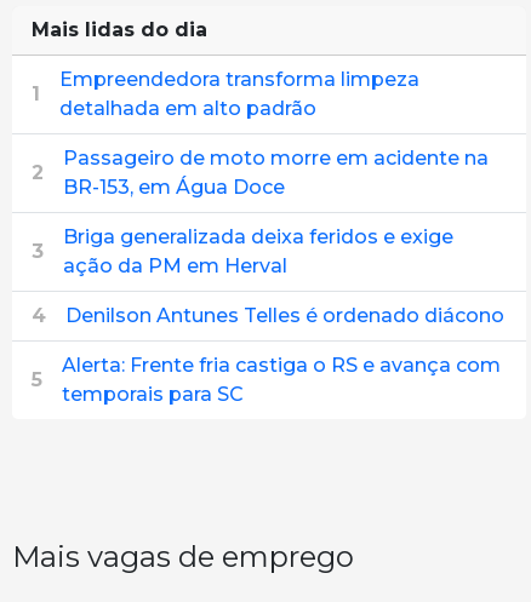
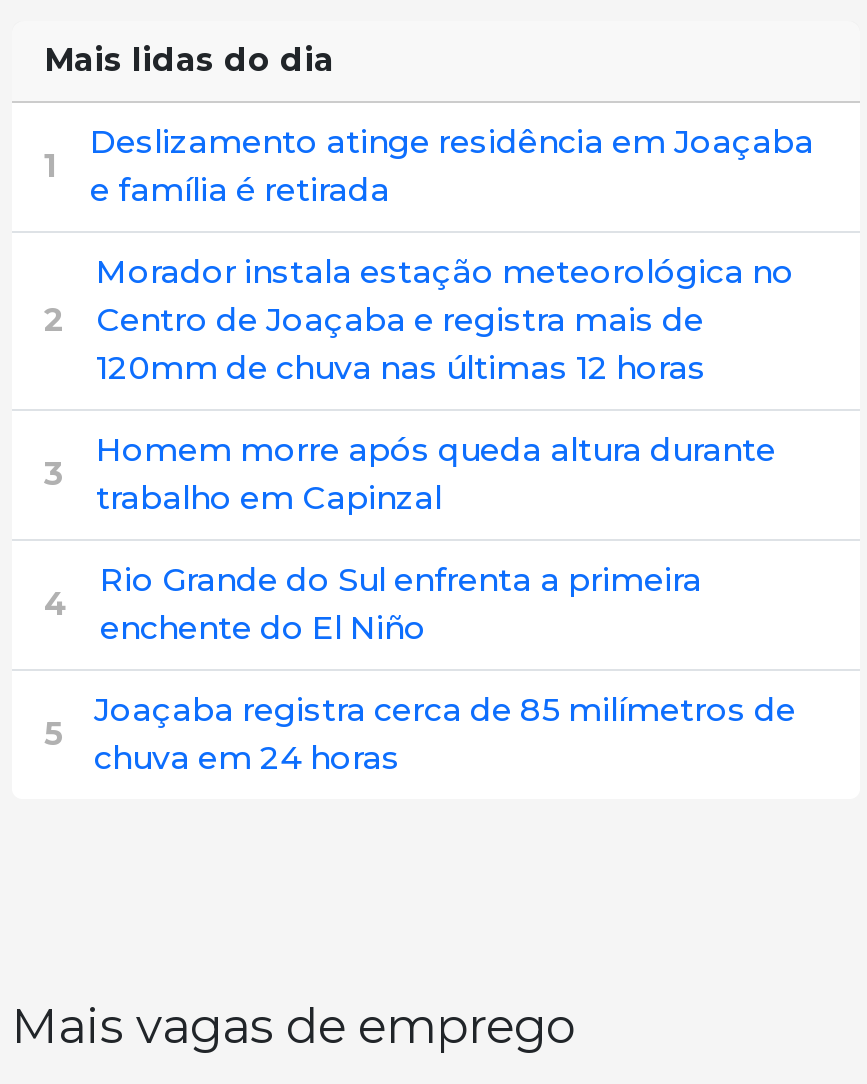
[59,68,419,120] Empreendedora transforma limpeza | detalhada em alto padrão -> [90,123,814,209] Deslizamento atinge residência em Joaçaba | e família é retirada
[63,147,489,199] Passageiro de moto morre em acidente na | BR-153, em Água Doce -> [96,253,794,387] Morador instala estação meteorológica no | Centro de Joaçaba e registra mais de | 120mm de chuva nas últimas 12 horas
[63,226,453,278] Briga generalizada deixa feridos e exige | ação da PM em Herval -> [96,431,776,517] Homem morre após queda altura durante | trabalho em Capinzal
[65,304,504,327] Denilson Antunes Telles é ordenado diácono -> [100,561,702,647] Rio Grande do Sul enfrenta a primeira | enchente do El Niño
[62,354,501,406] Alerta: Frente fria castiga o RS e avança com | temporais para SC -> [94,691,796,777] Joaçaba registra cerca de 85 milímetros de | chuva em 24 horas

